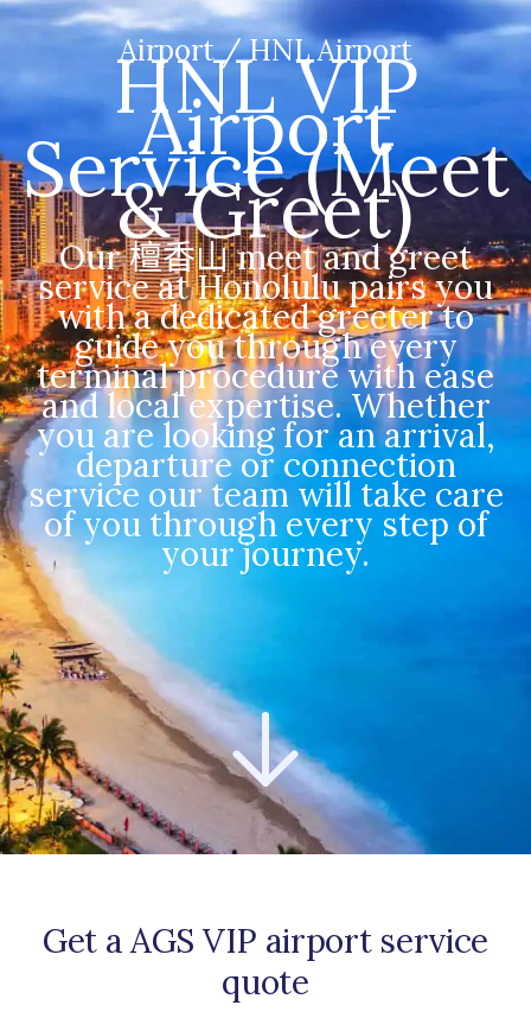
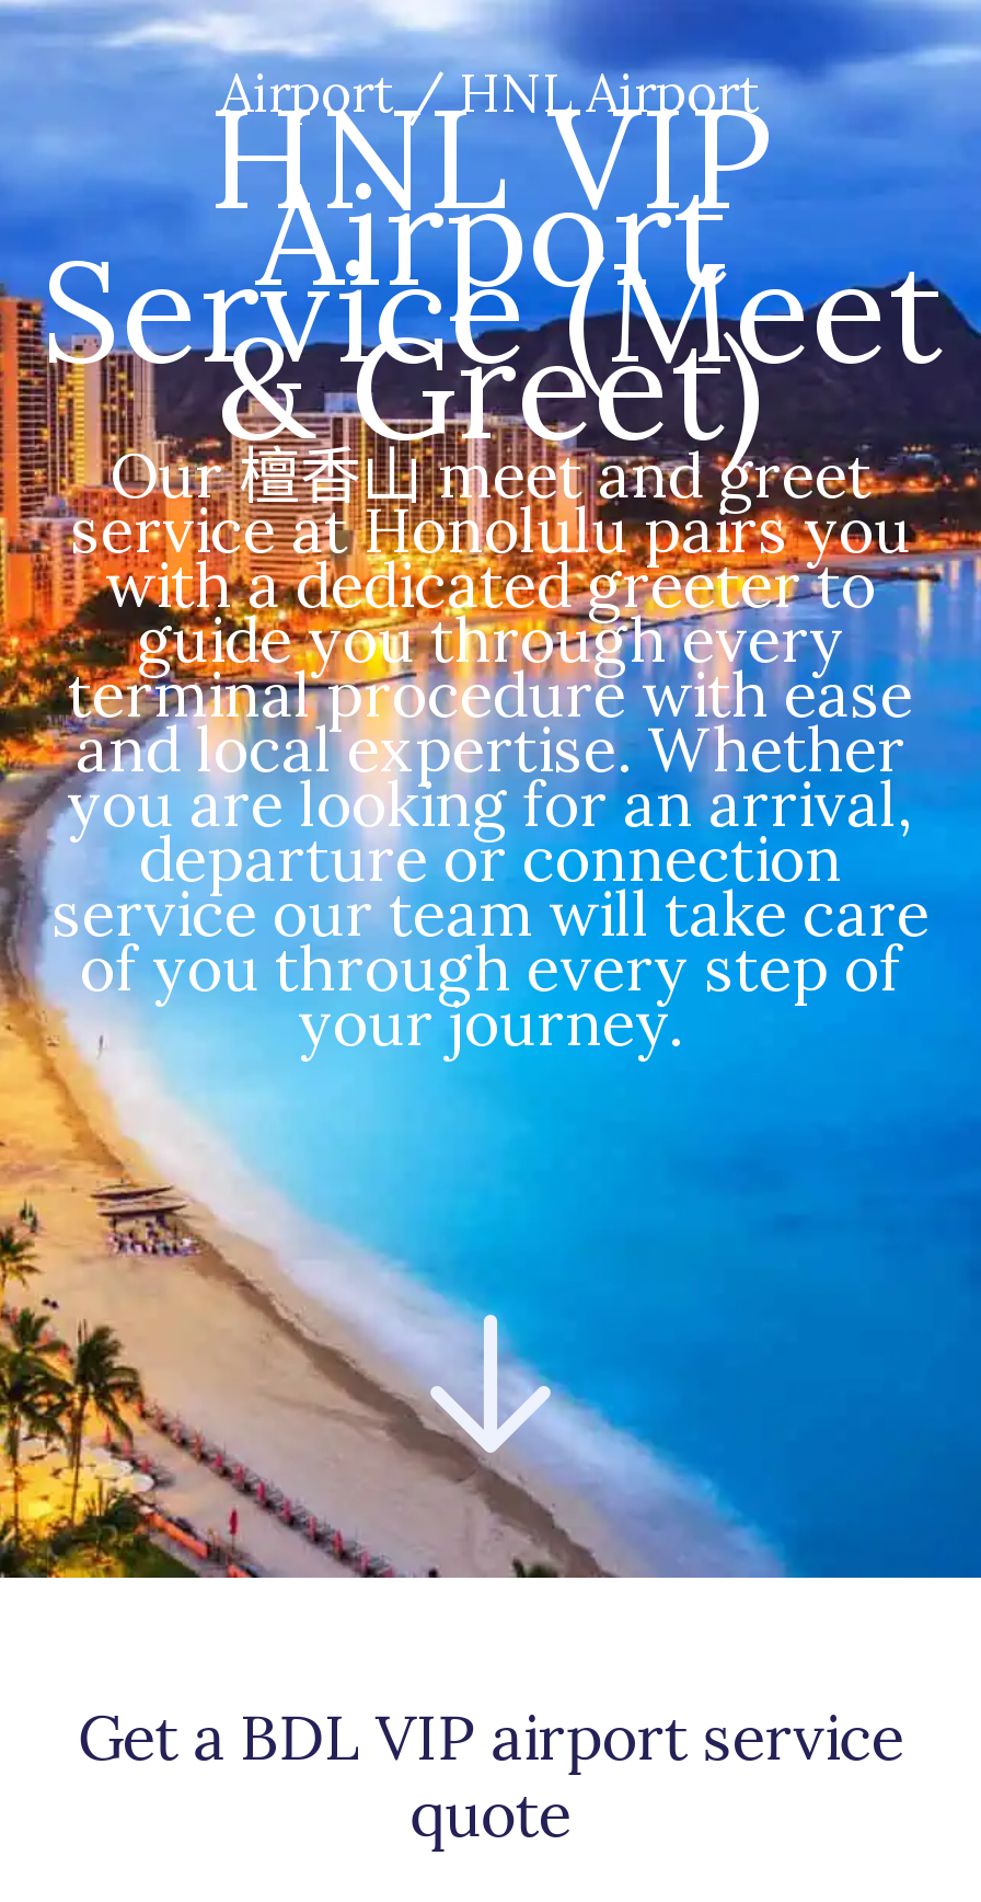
[42,920,489,963] Get a AGS VIP airport service -> [77,1699,904,1778] Get a BDL VIP airport service

